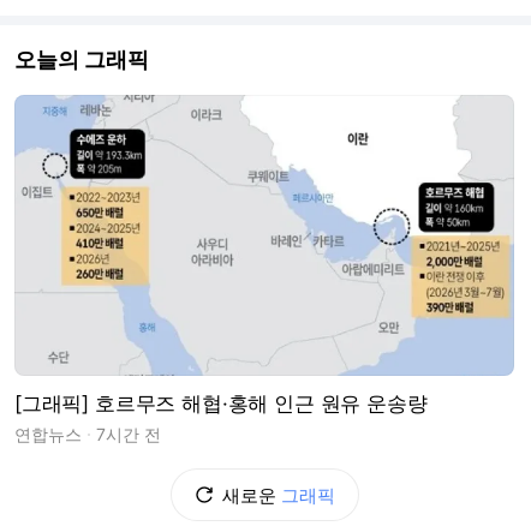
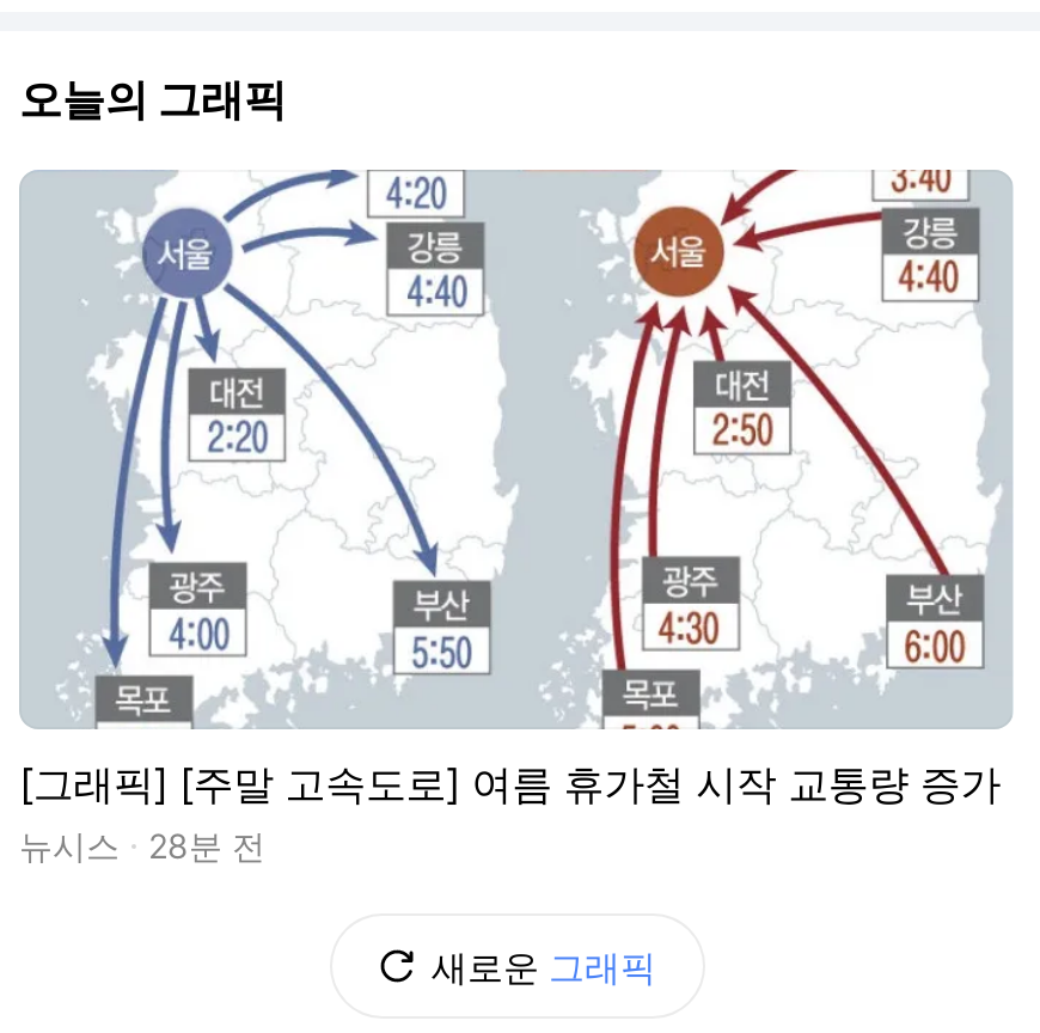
[14,94,511,444] [image] | [그래픽] 호르무즈 해협·홍해 인근 원유 운송량 | 연합뉴스 | 7시간 전 -> [19,166,1011,867] [image] | [그래픽] [주말 고속도로] 여름 휴가철 시작 교통량 증가 | 뉴시스 | 28분 전

